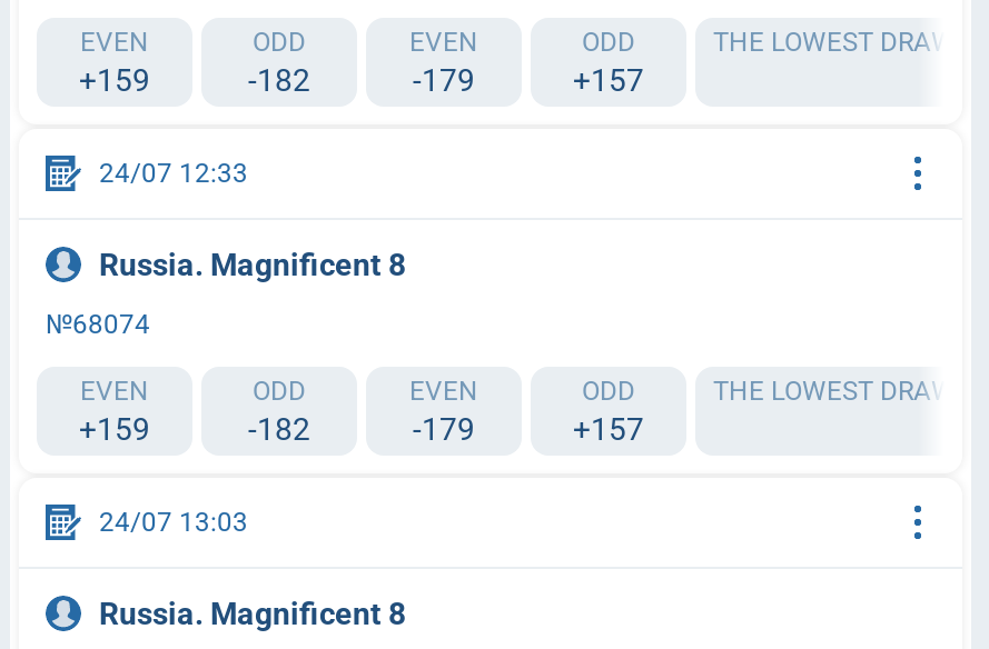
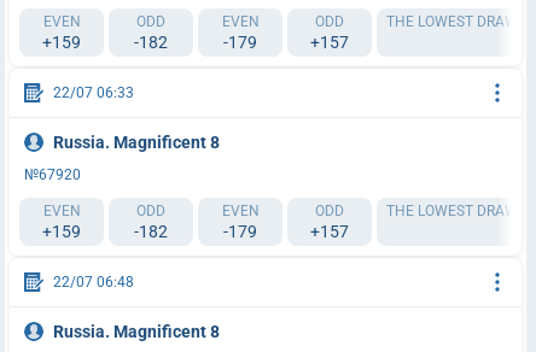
[99,158,248,189] 24/07 12:33 -> [53,84,134,101] 22/07 06:33
[46,309,150,340] №68074 -> [24,166,81,183] №67920
[99,507,248,538] 24/07 13:03 -> [53,274,134,291] 22/07 06:48

